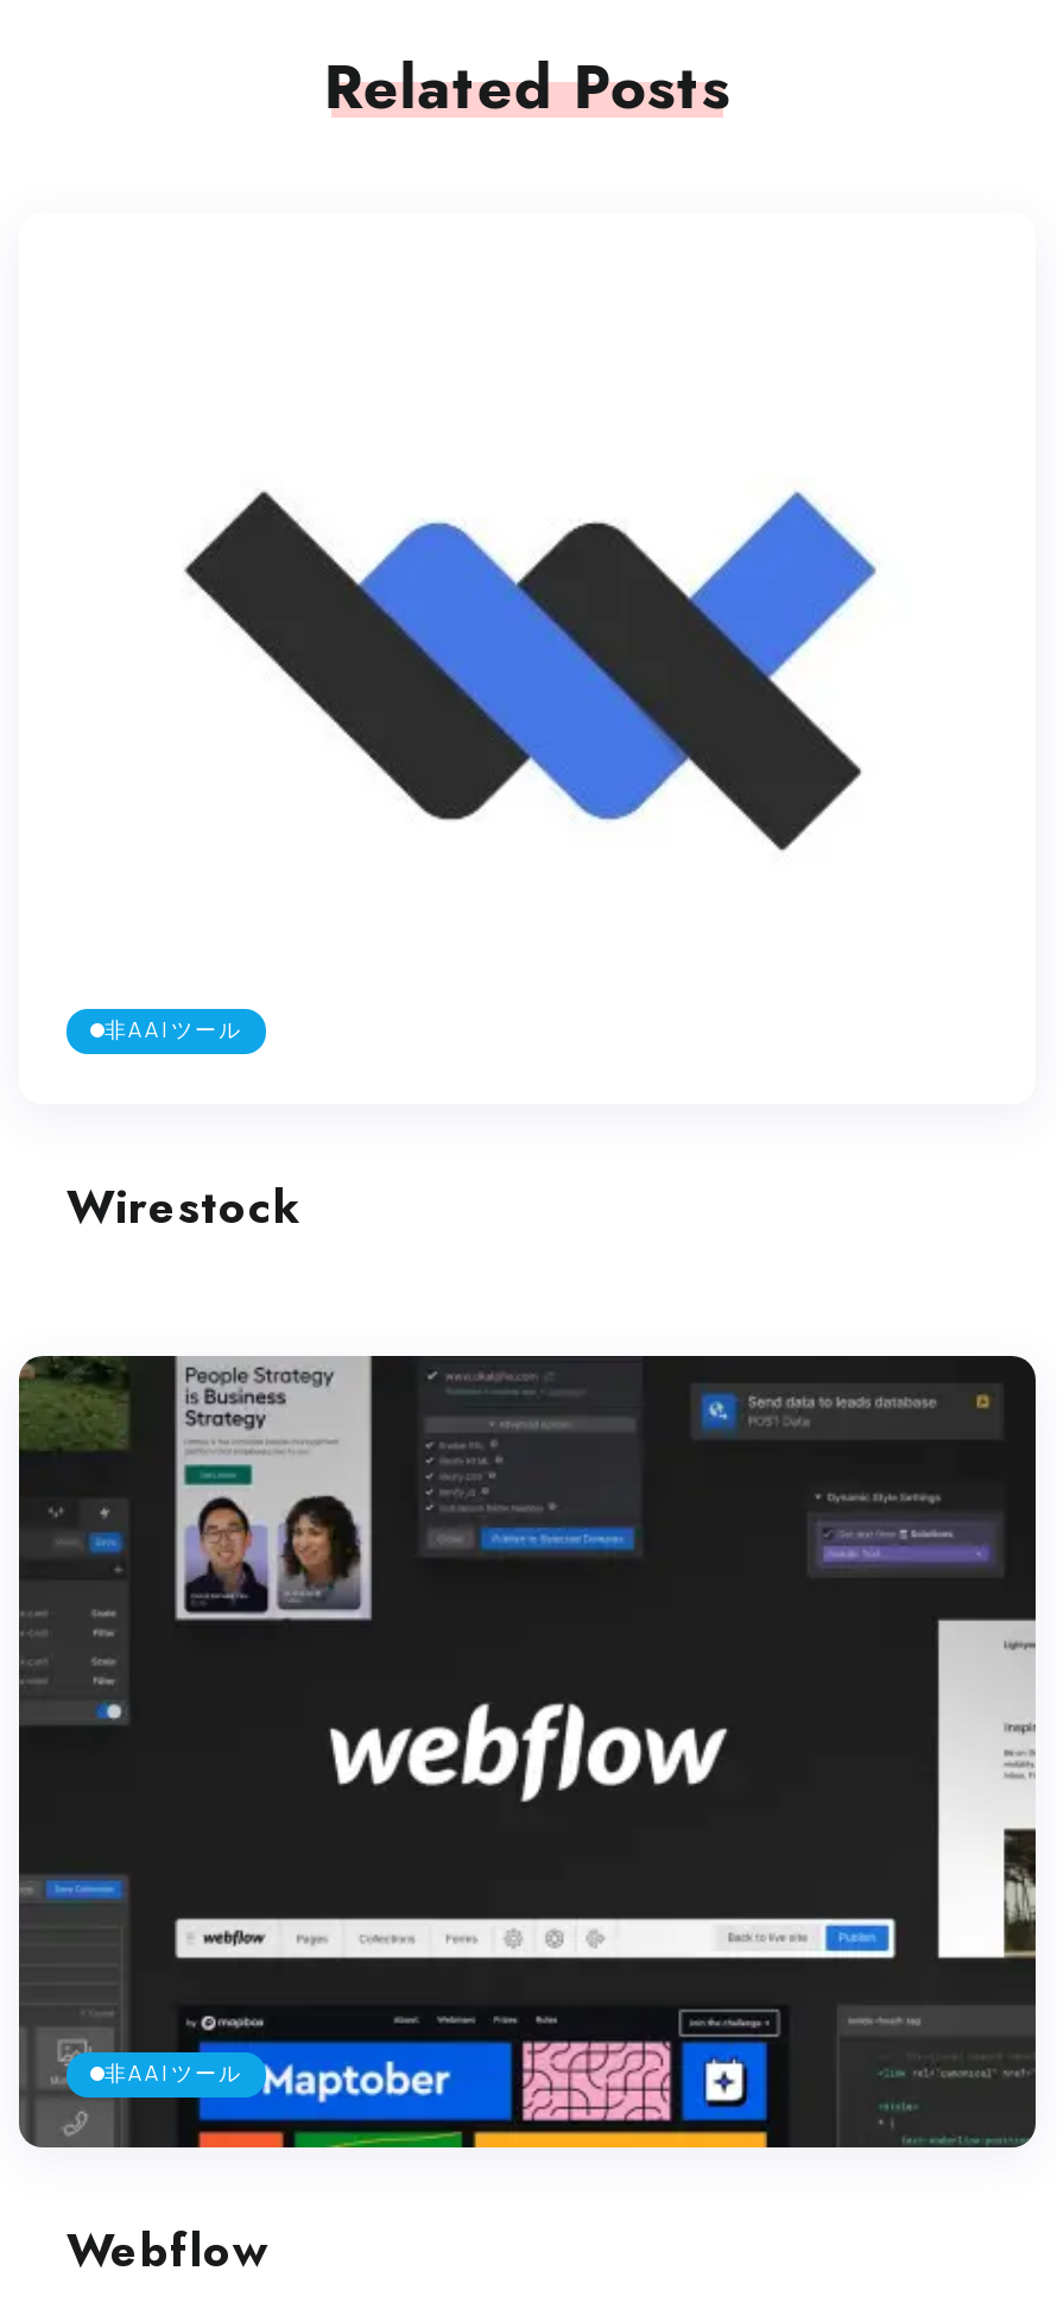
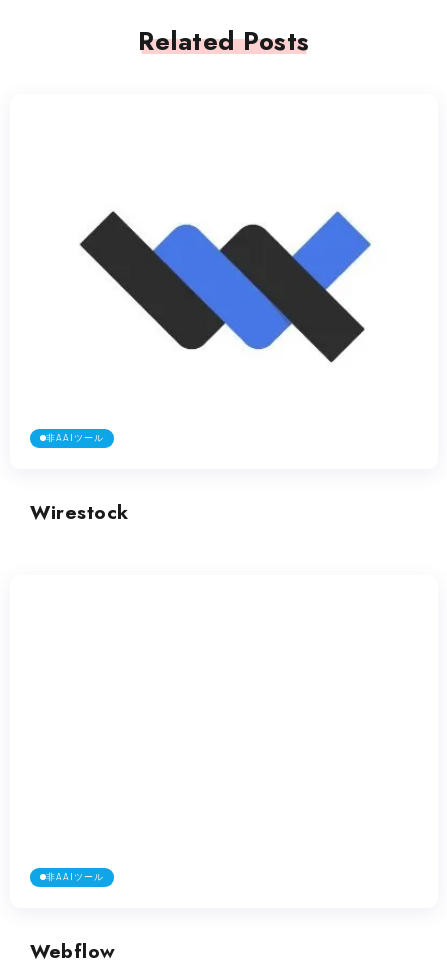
[17,1354,1038,2150] [image] -> none

